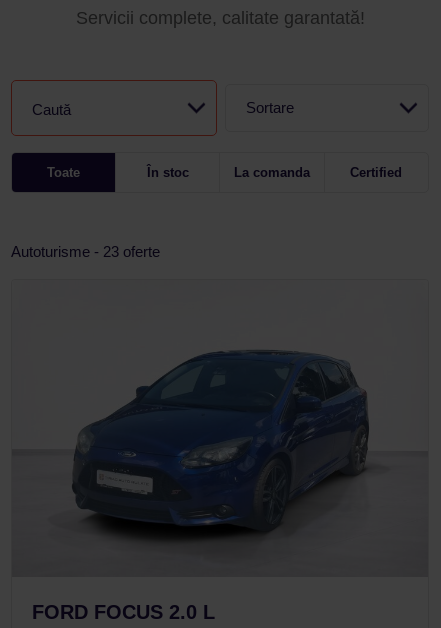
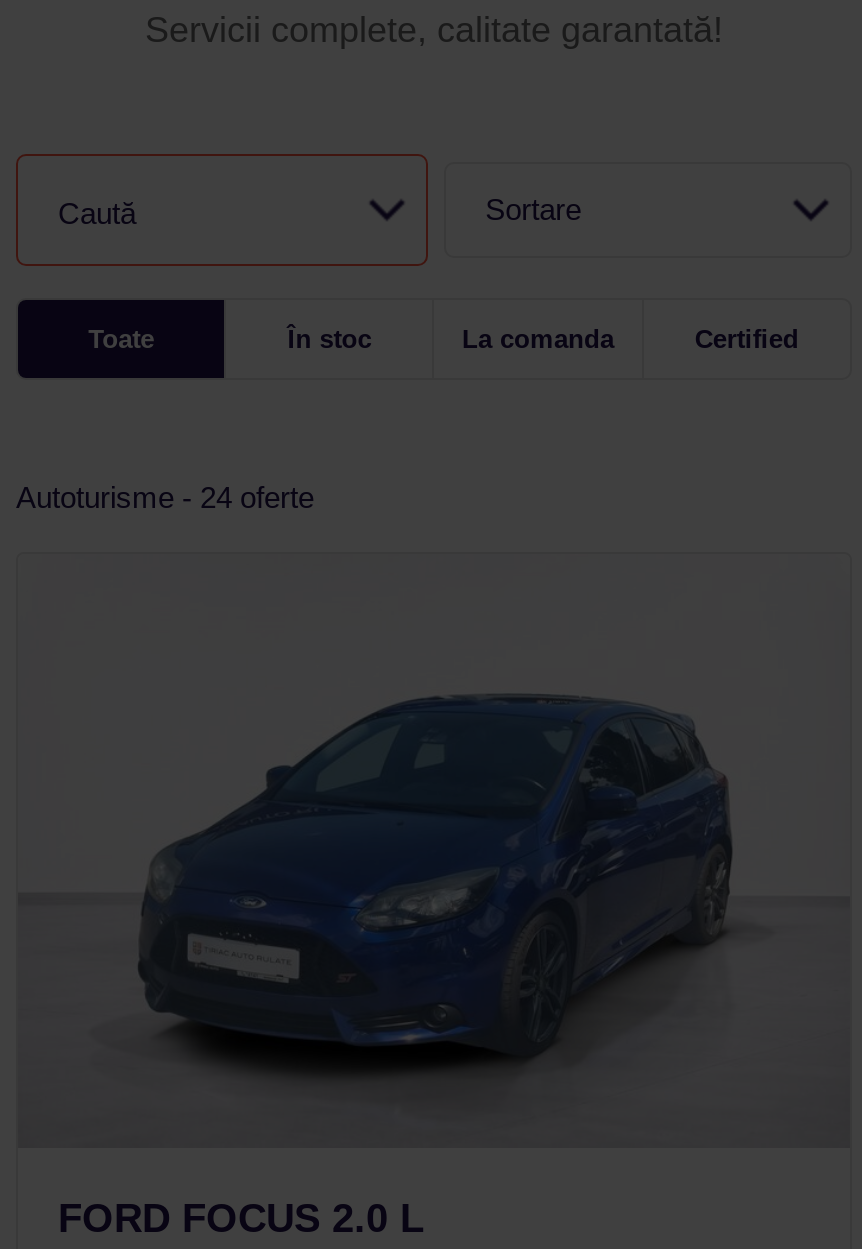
[11,243,160,260] Autoturisme - 23 oferte -> [16,480,314,514] Autoturisme - 24 oferte

